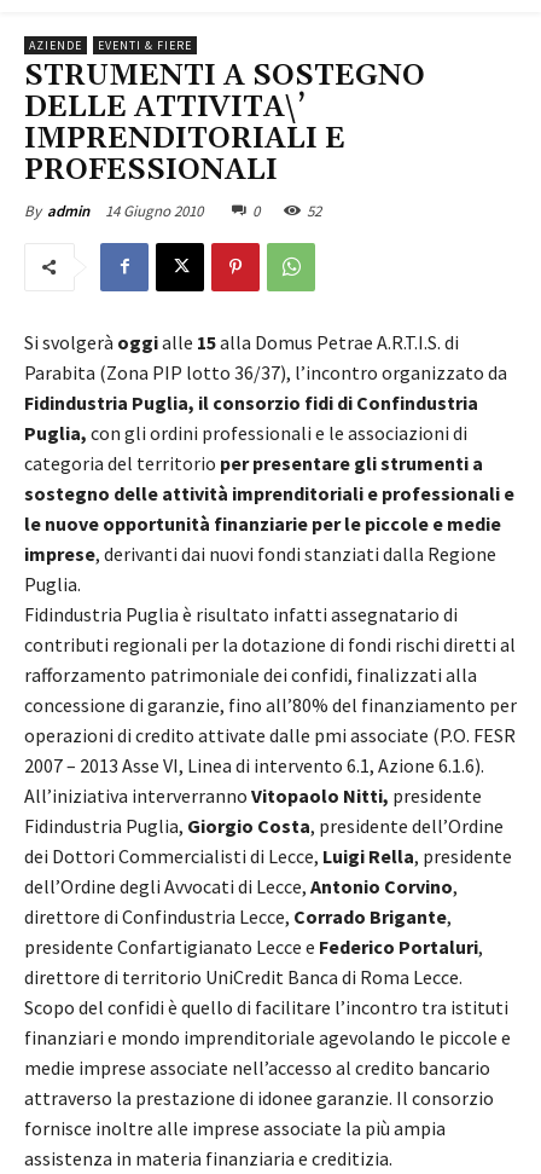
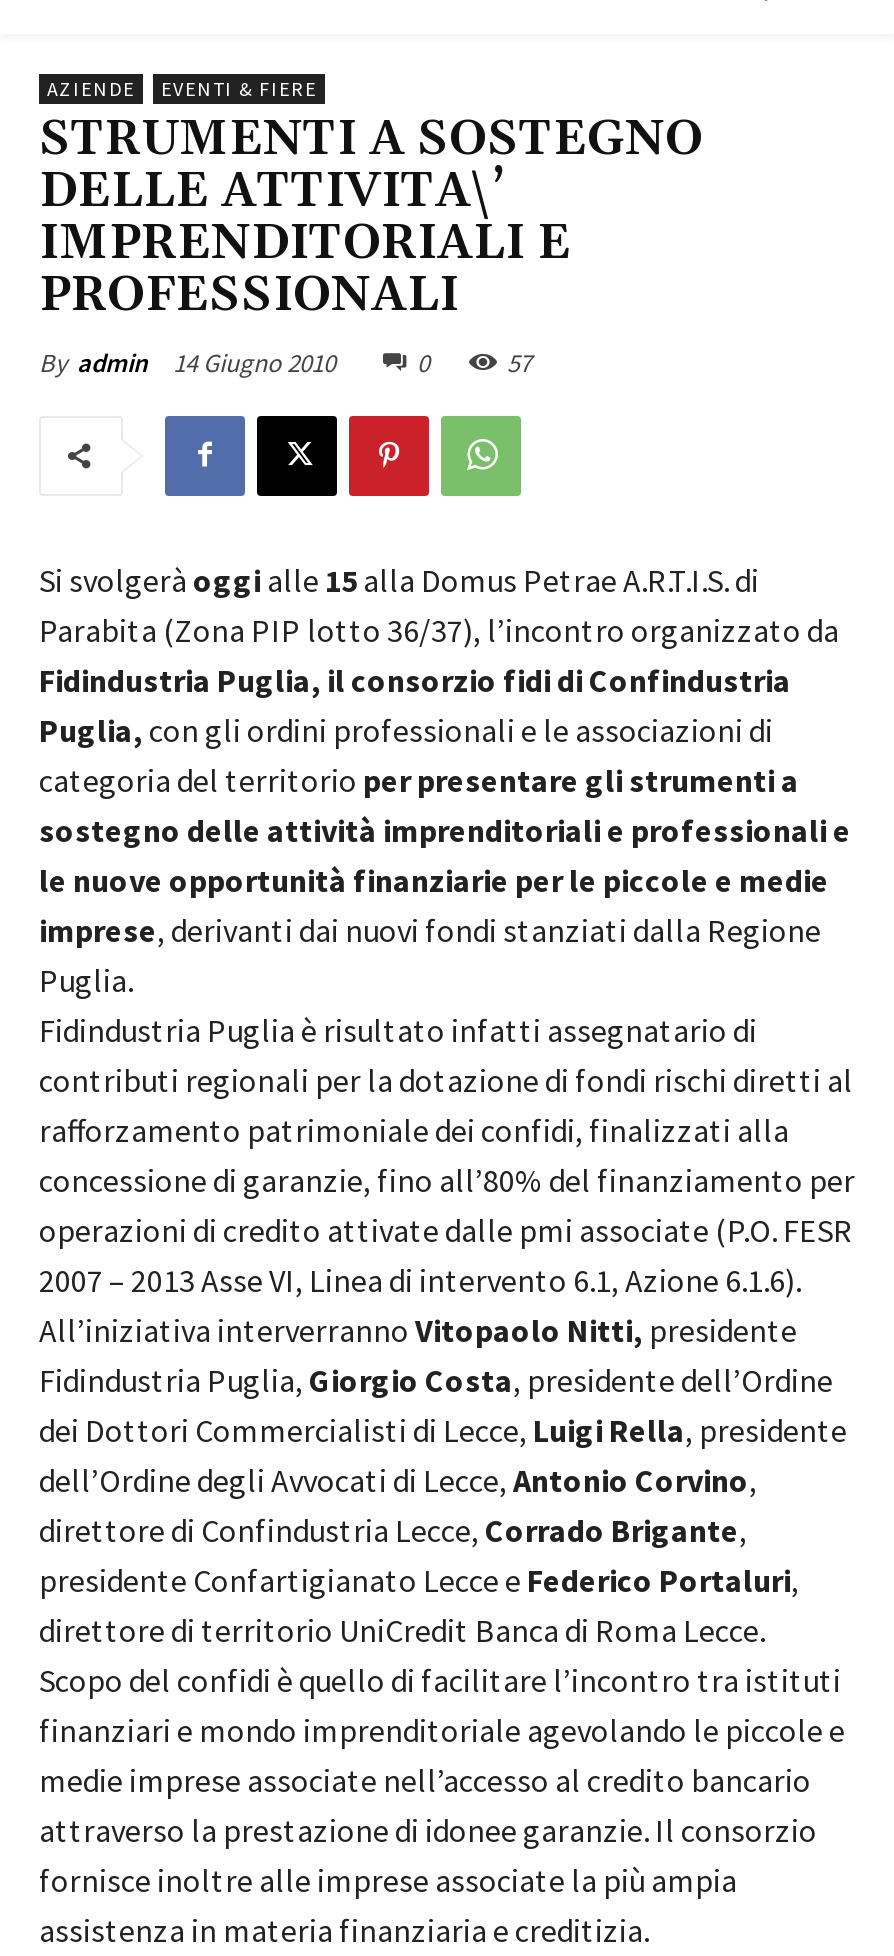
[307,200,321,221] 52 -> [507,345,531,379] 57

